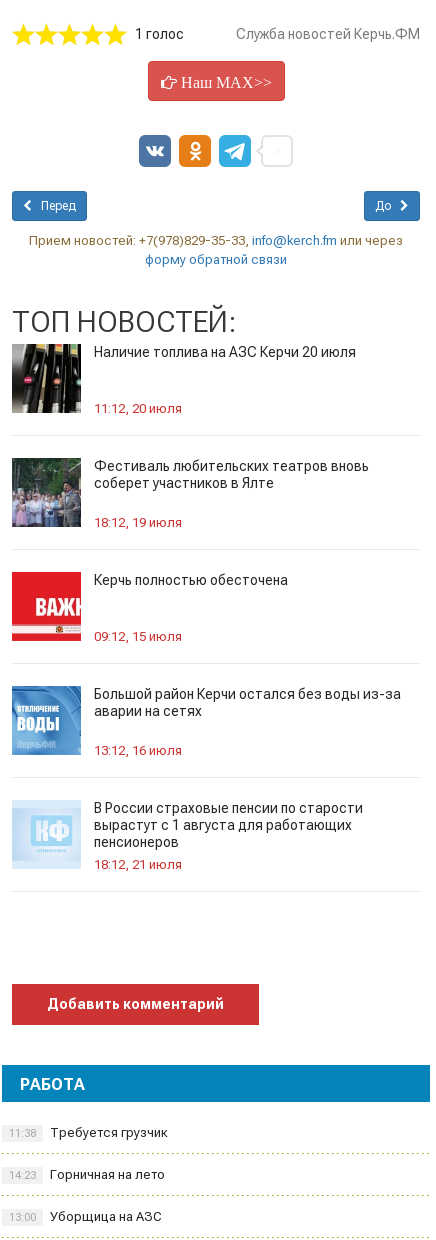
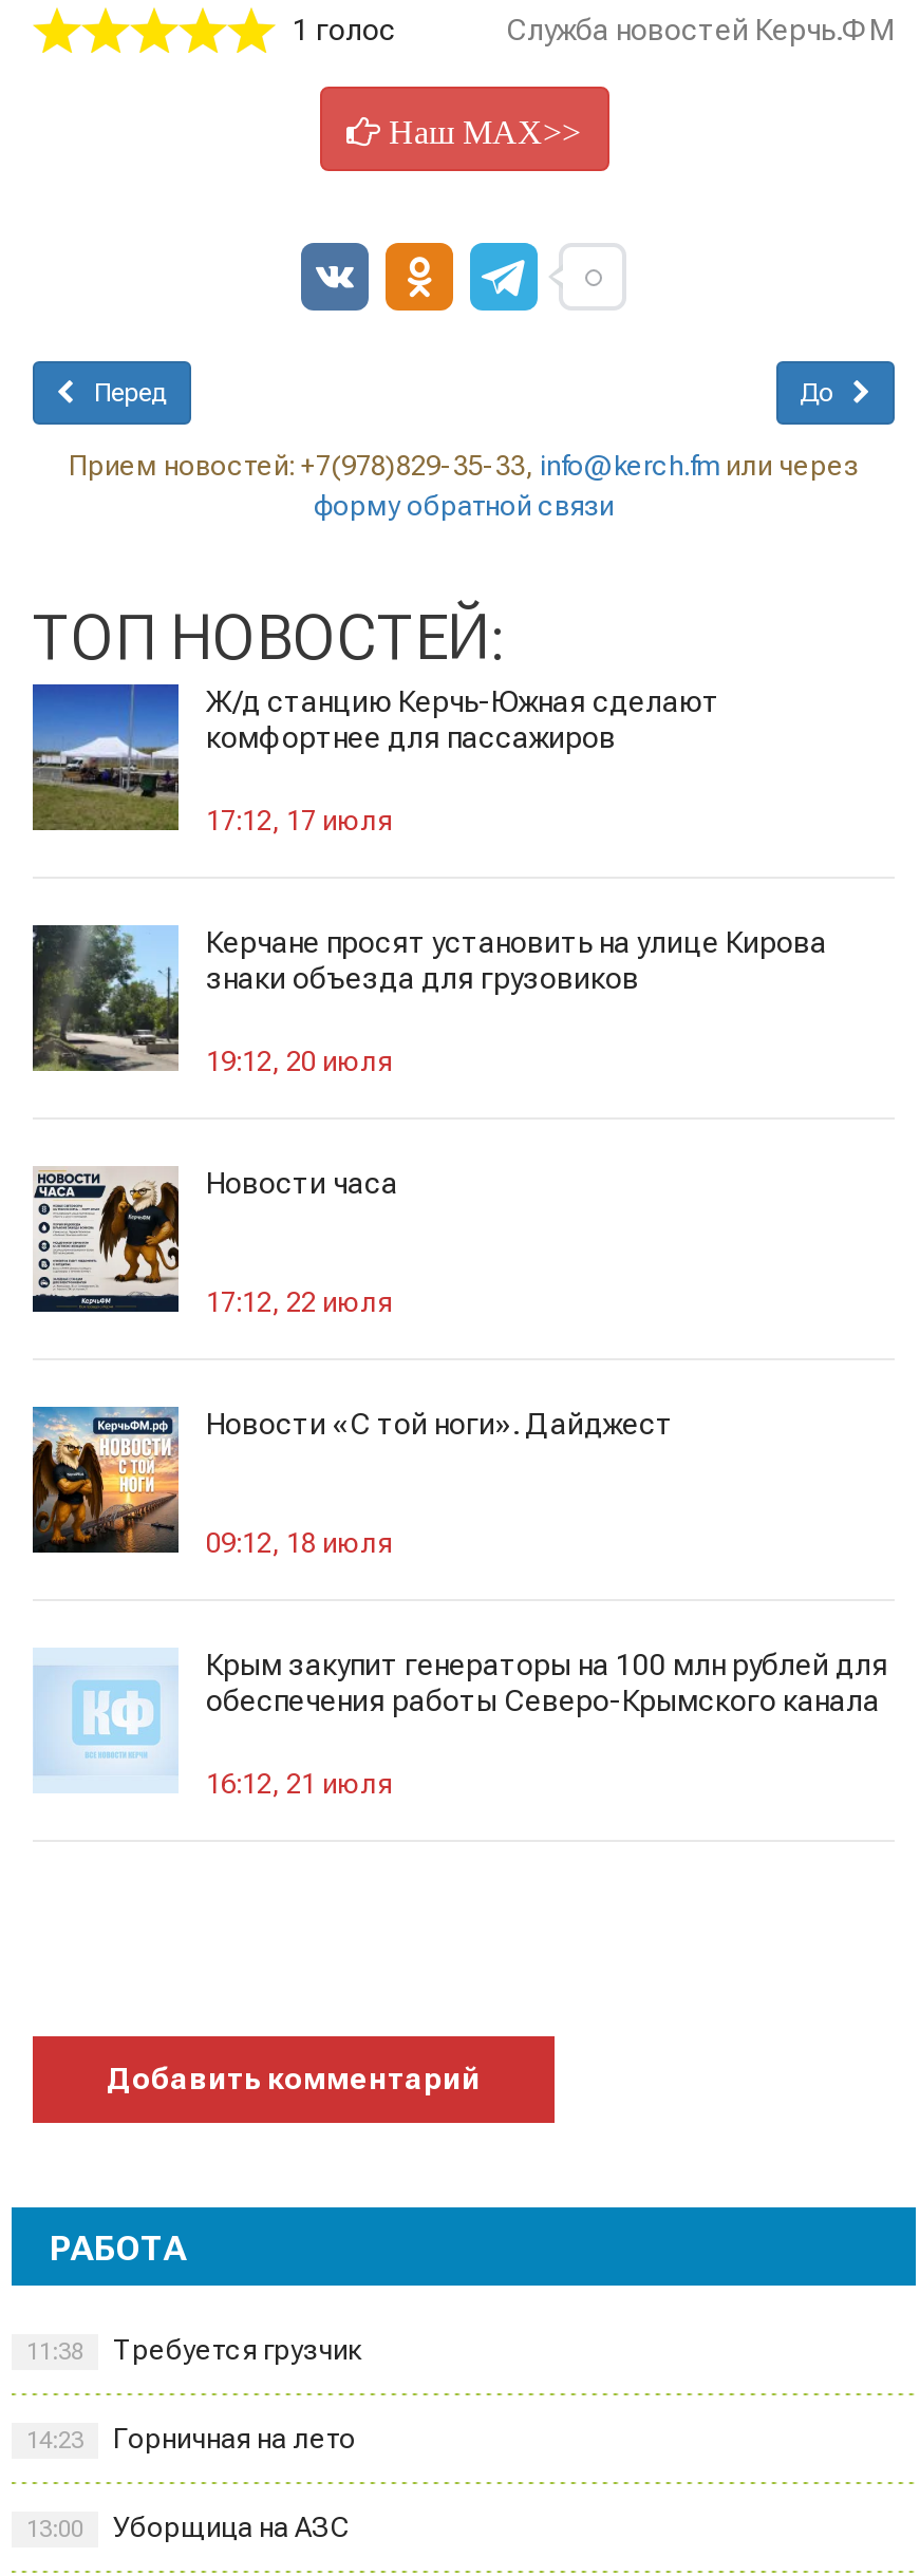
[11,343,356,413] [image] | Наличие топлива на АЗС Керчи 20 июля -> [31,682,719,836] [image] | Ж/д станцию Керчь-Южная сделают | комфортнее для пассажиров | 17:12, 17 июля
[94,401,182,416] 11:12, 20 июля -> [206,925,827,1077] Керчане просят установить на улице Кирова | знаки объезда для грузовиков | 19:12, 20 июля
[12,457,81,527] [image] -> [31,925,176,1071] [image]
[94,458,369,530] Фестиваль любительских театров вновь | соберет участников в Ялте | 18:12, 19 июля -> [206,1166,398,1200] Новости часа
[11,571,288,642] [image] | Керчь полностью обесточена -> [31,1166,392,1318] [image] | 17:12, 22 июля
[94,629,182,644] 09:12, 15 июля -> [206,1407,673,1441] Новости «С той ноги». Дайджест
[11,686,401,758] [image] | Большой район Керчи остался без воды из-за | аварии на сетях | 13:12, 16 июля -> [31,1407,392,1559] [image] | 09:12, 18 июля
[94,800,363,872] В России страховые пенсии по старости | вырастут с 1 августа для работающих | пенсионеров | 18:12, 21 июля -> [206,1648,888,1800] Крым закупит генераторы на 100 млн рублей для | обеспечения работы Северо-Крымского канала | 16:12, 21 июля

